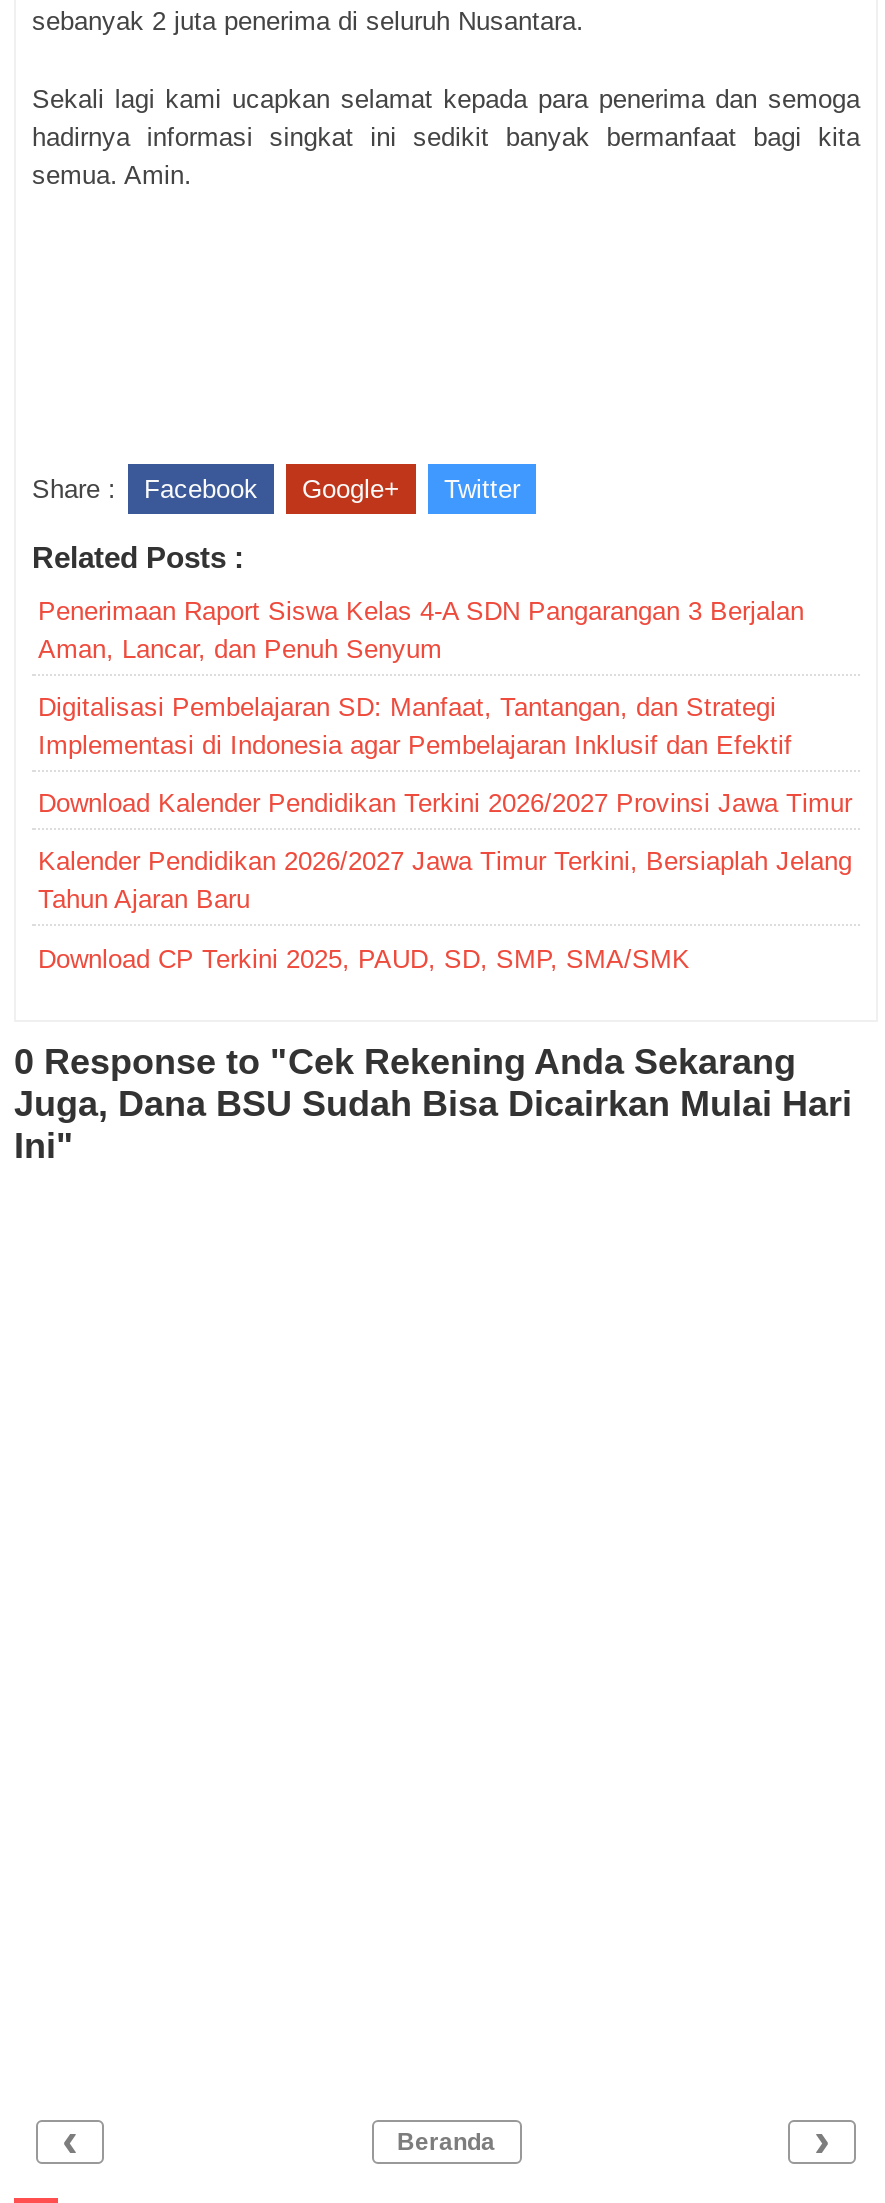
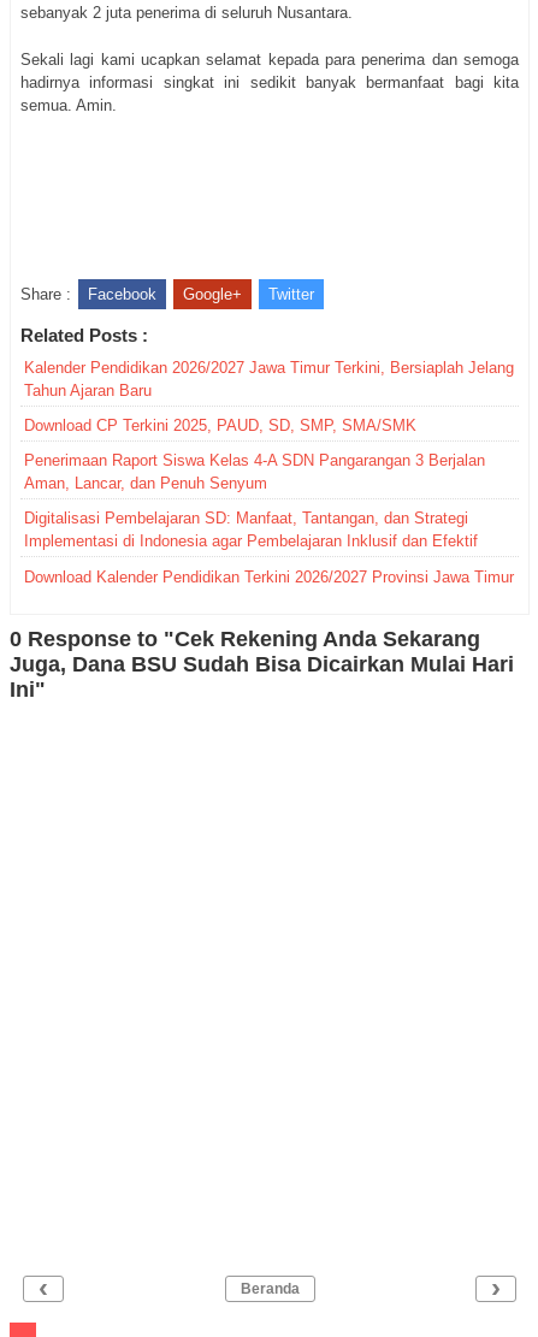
moved [38,595,852,818] -> [24,452,514,586]: Penerimaan Raport Siswa Kelas 4-A SDN Pangarangan 3 Berjalan | Aman, Lancar, dan Penuh Senyum | Digitalisasi Pembelajaran SD: Manfaat, Tantangan, dan Strategi | Implementasi di Indonesia agar Pembelajaran Inklusif dan Efektif | Download Kalender Pendidikan Terkini 2026/2027 Provinsi Jawa Timur
moved [38,847,852,973] -> [24,358,514,434]: Kalender Pendidikan 2026/2027 Jawa Timur Terkini, Bersiaplah Jelang | Tahun Ajaran Baru | Download CP Terkini 2025, PAUD, SD, SMP, SMA/SMK

